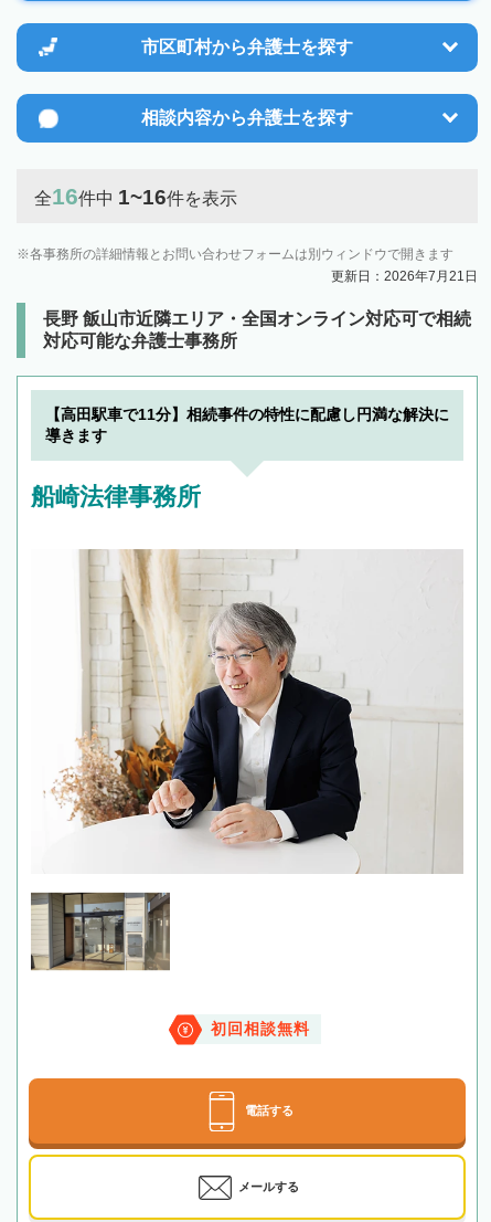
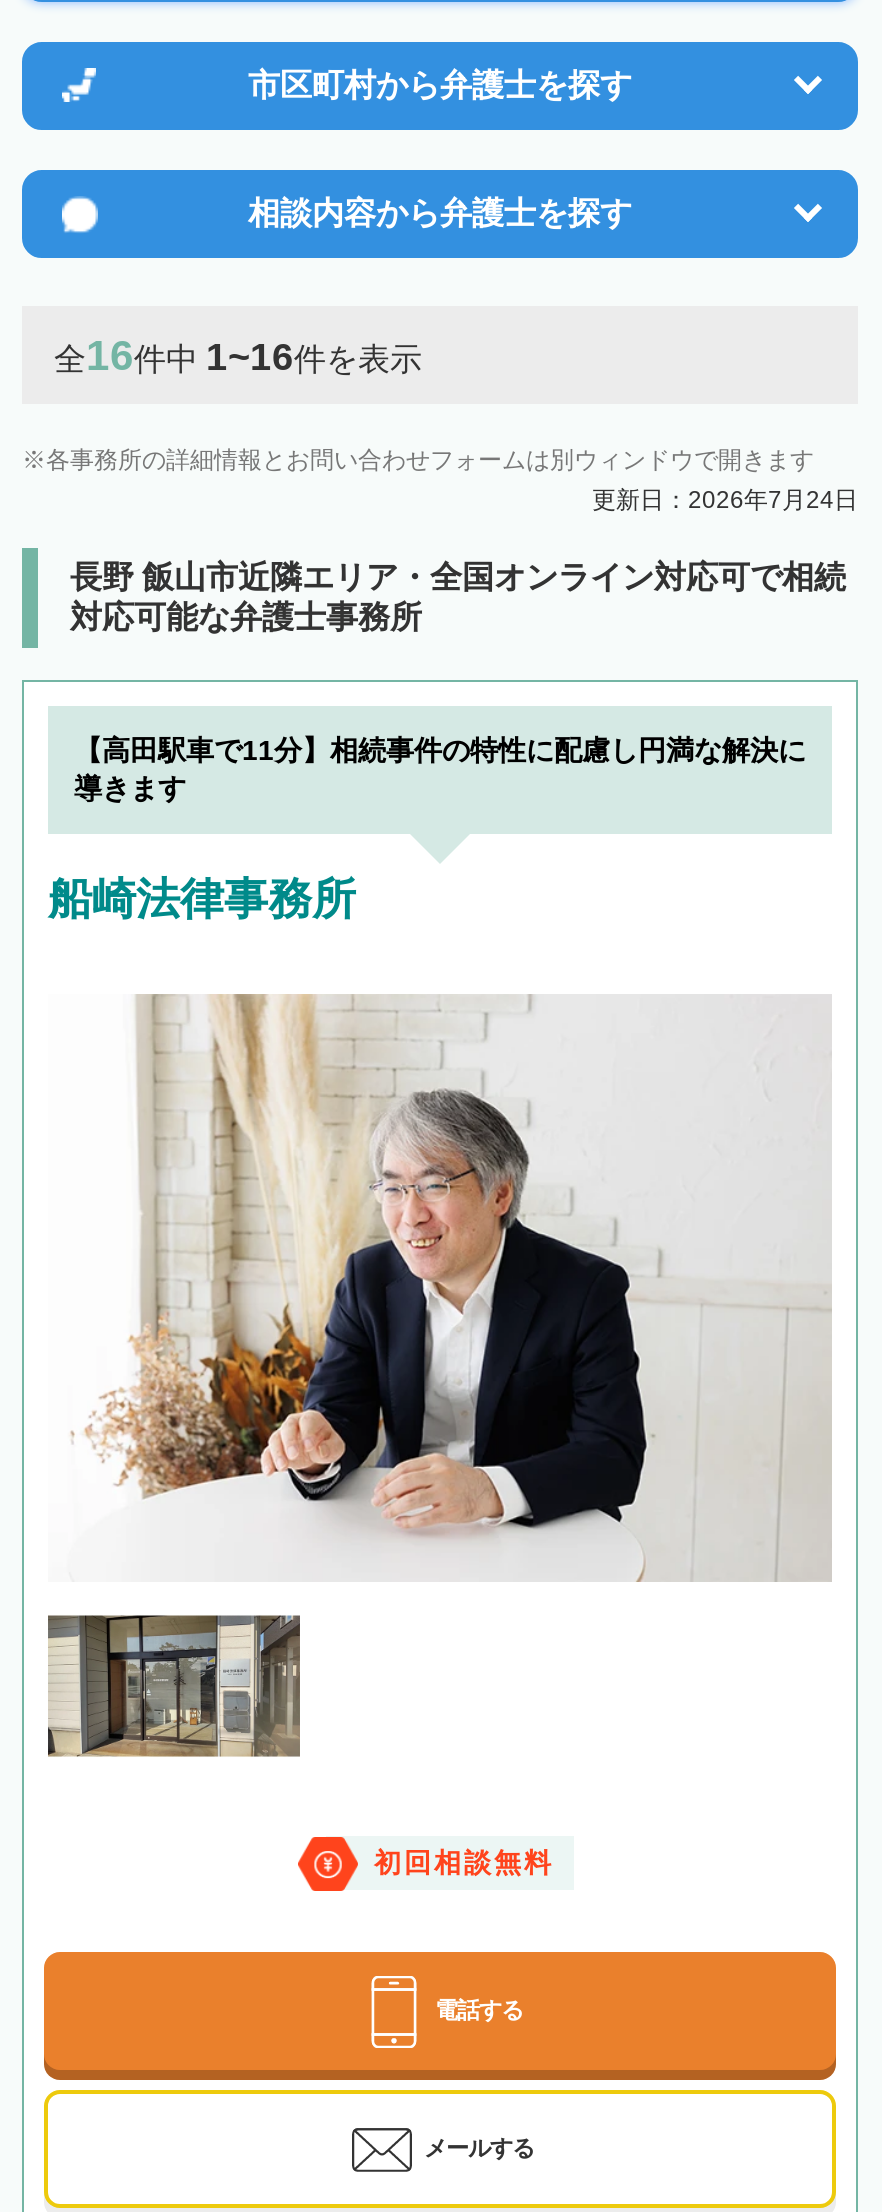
[331,269,478,284] 更新日：2026年7月21日 -> [592,486,858,514] 更新日：2026年7月24日

